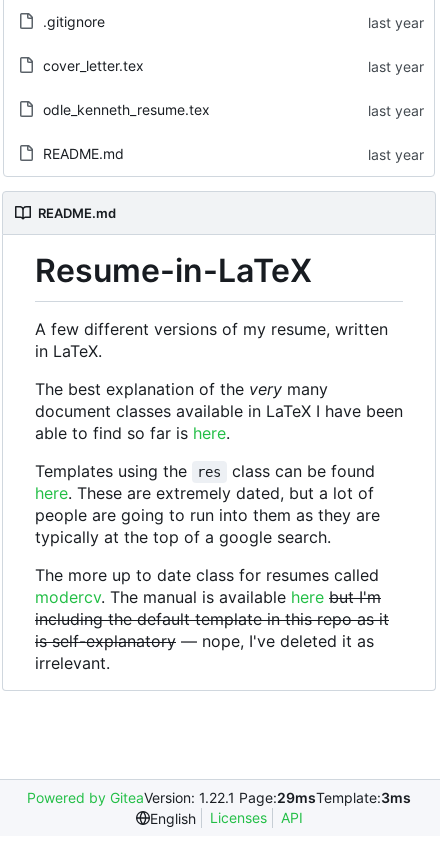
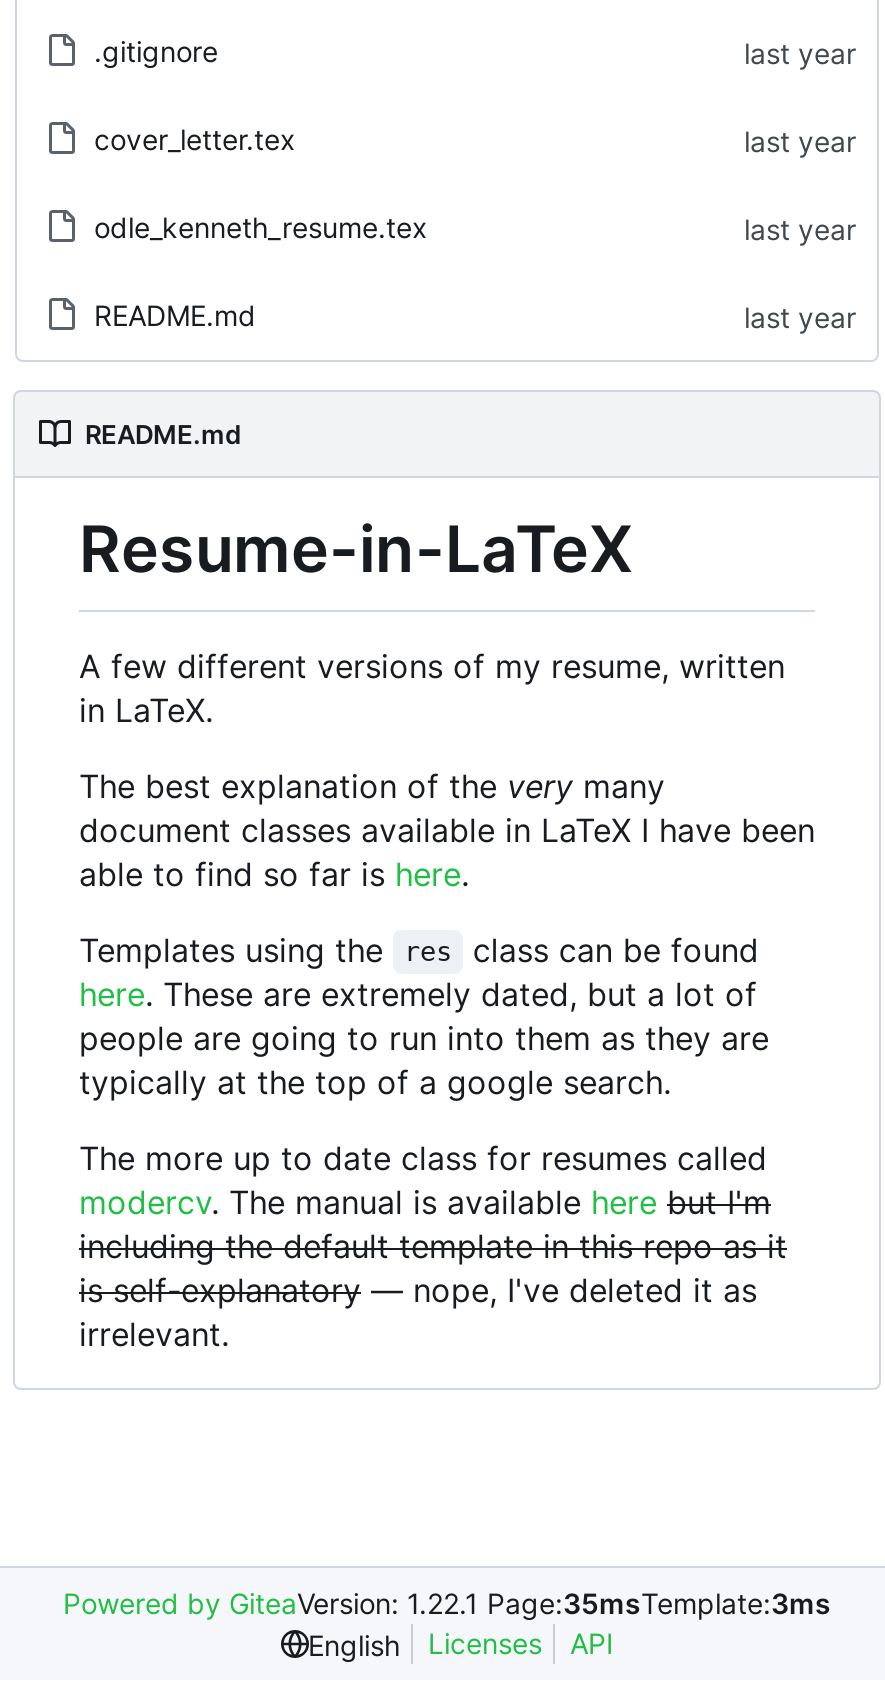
[27,789,411,806] Powered by GiteaVersion: 1.22.1 Page:29msTemplate:3ms -> [63,1586,831,1620] Powered by GiteaVersion: 1.22.1 Page:35msTemplate:3ms

